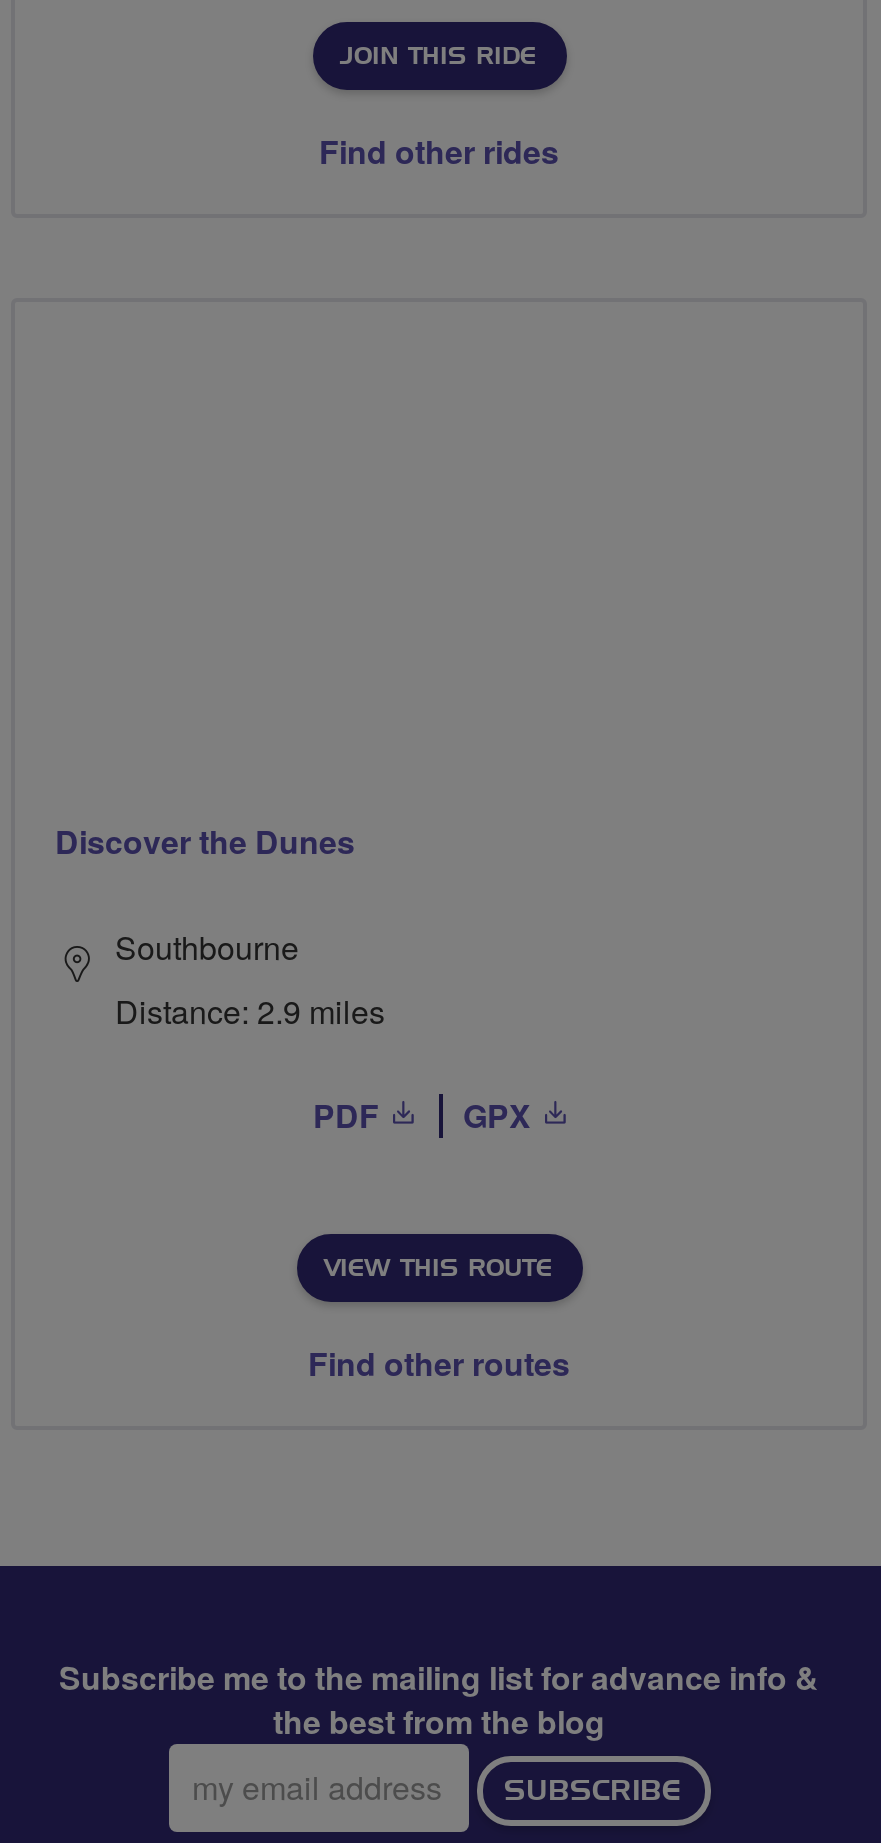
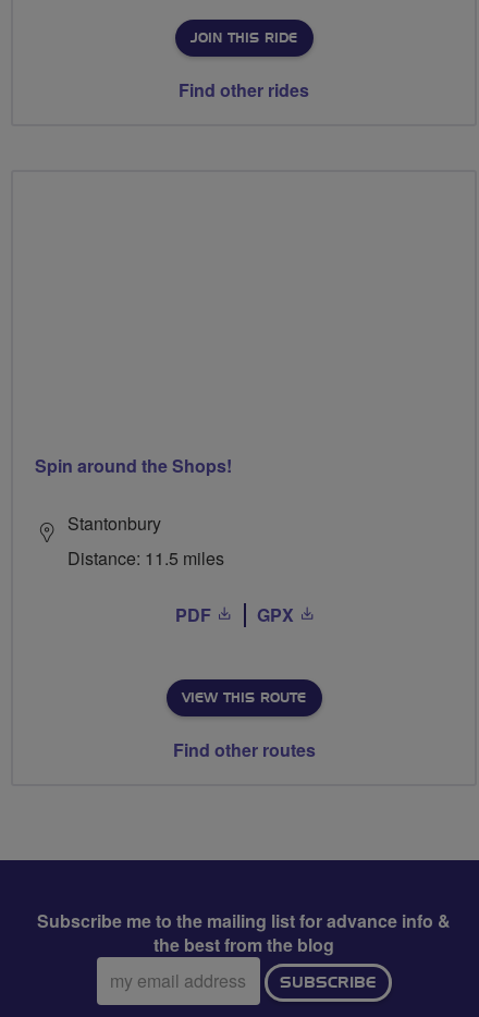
[55,817,355,863] Discover the Dunes -> [35,453,232,478] Spin around the Shops!
[115,923,385,1033] Southbourne | Distance: 2.9 miles -> [67,510,224,570] Stantonbury | Distance: 11.5 miles

